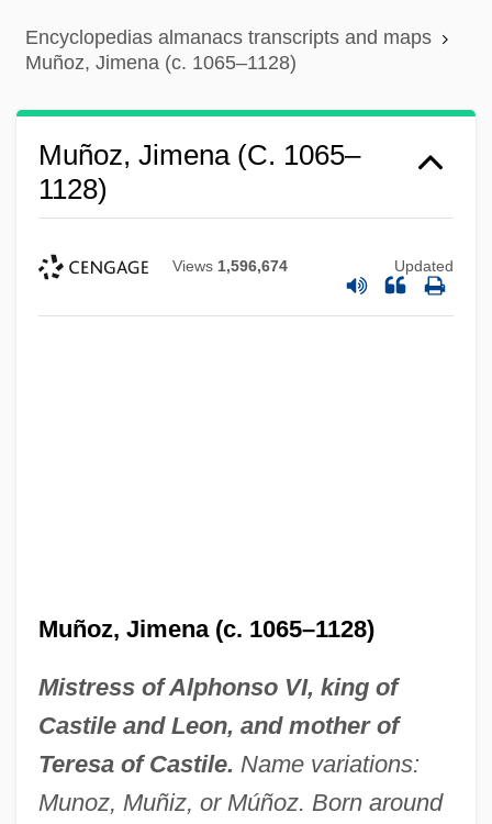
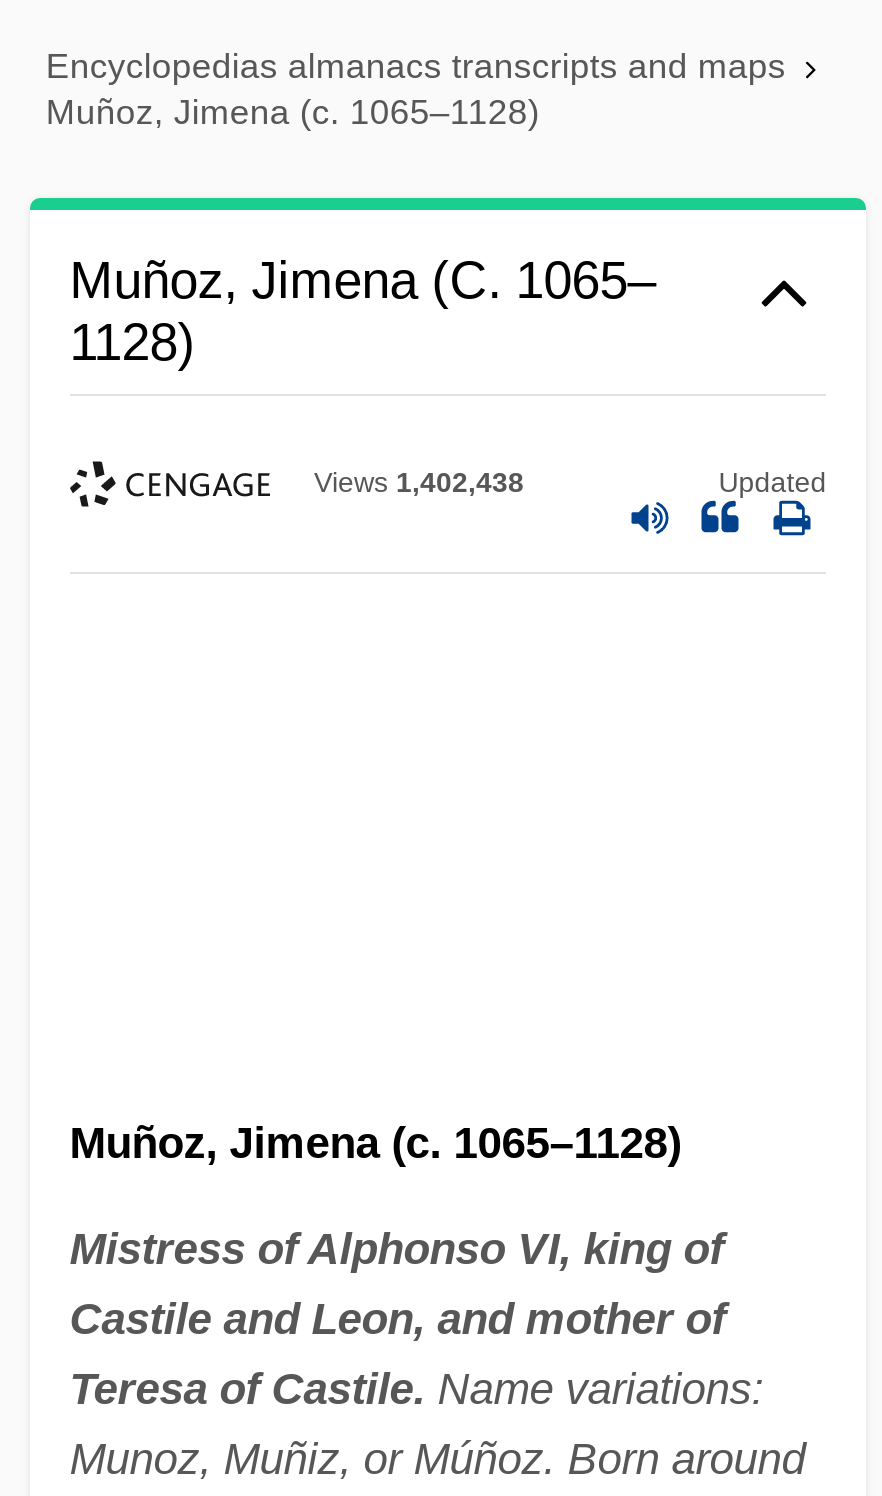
[172,258,288,275] Views 1,596,674 -> [314,467,524,499] Views 1,402,438

